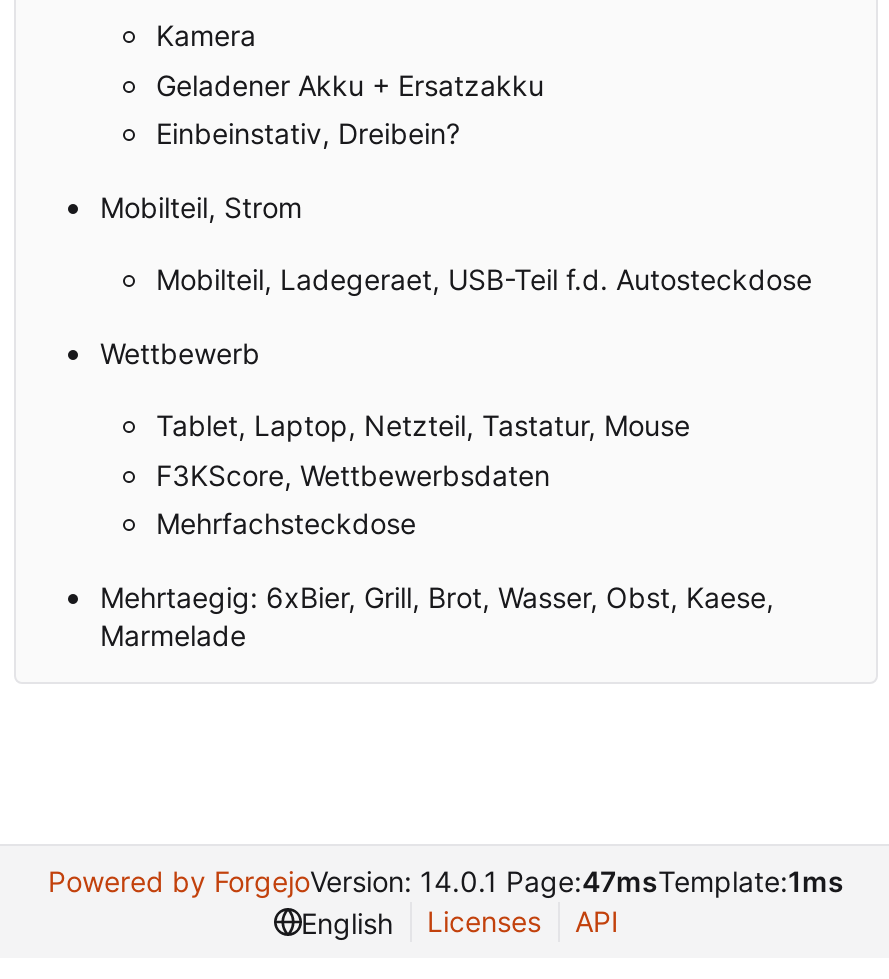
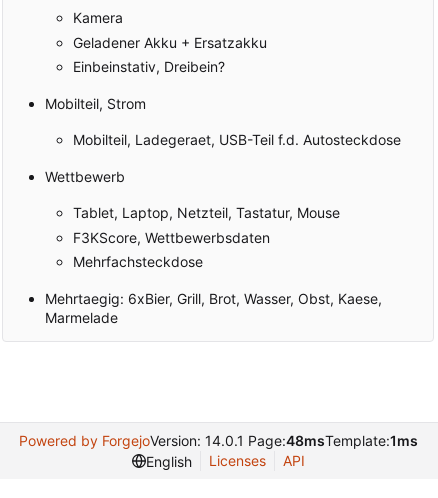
[48,864,844,898] Powered by ForgejoVersion: 14.0.1 Page:47msTemplate:1ms -> [18,432,417,449] Powered by ForgejoVersion: 14.0.1 Page:48msTemplate:1ms

